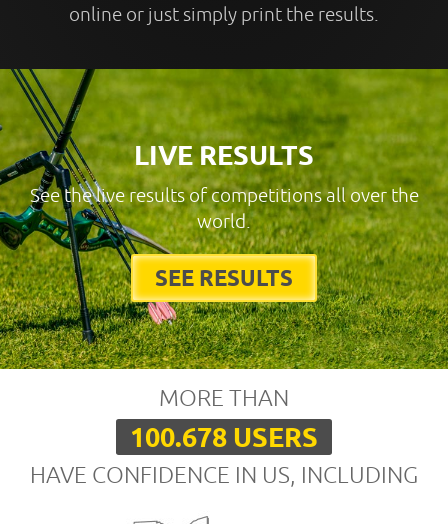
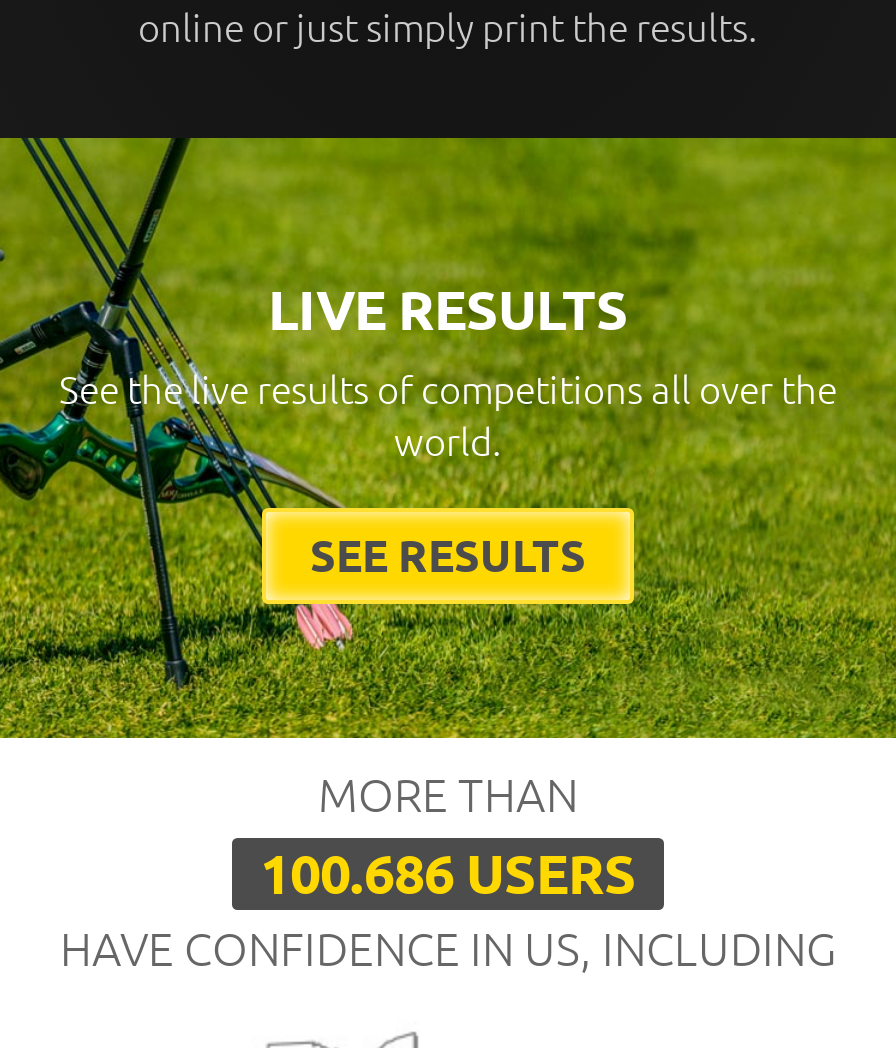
[130,422,318,452] 100.678 USERS -> [260,843,636,903] 100.686 USERS

